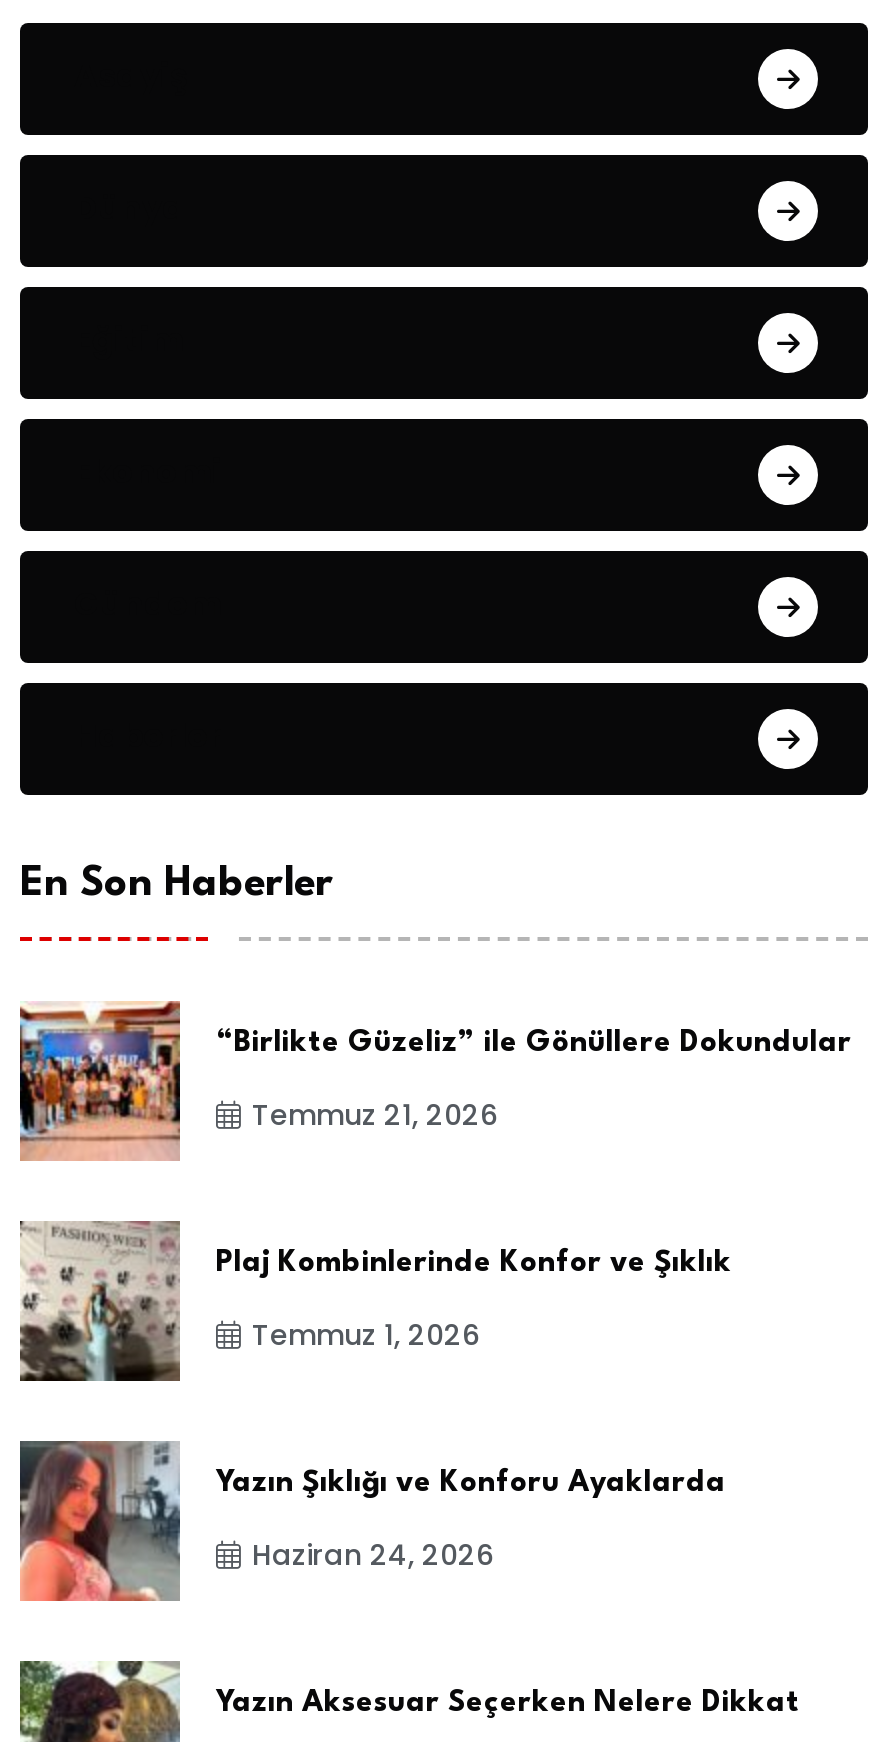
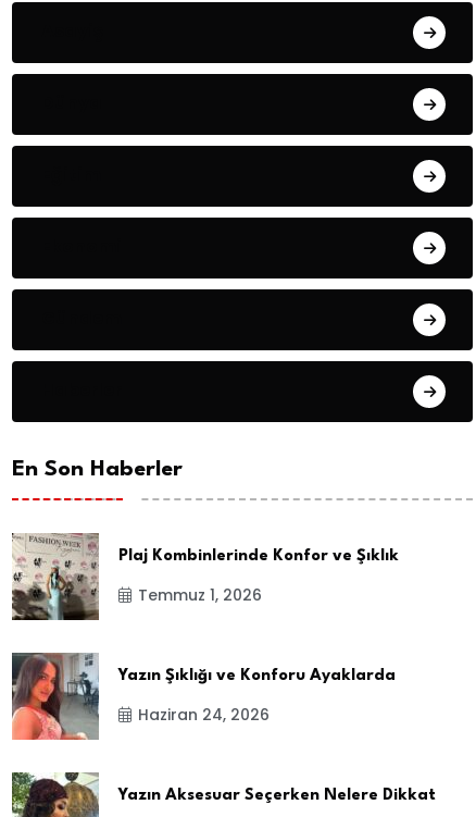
[18,1000,852,1162] [image] | “Birlikte Güzeliz” ile Gönüllere Dokundular | Temmuz 21, 2026 -> none

